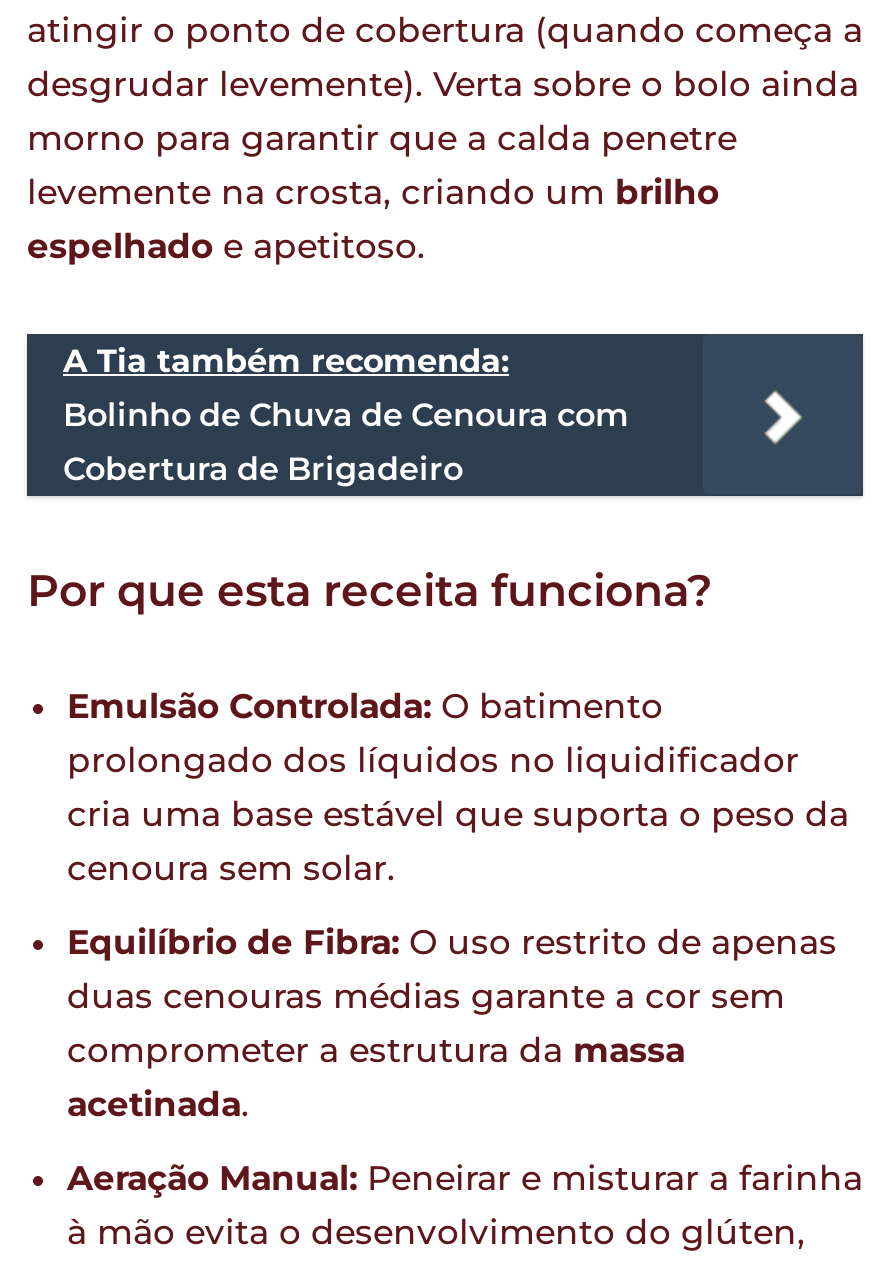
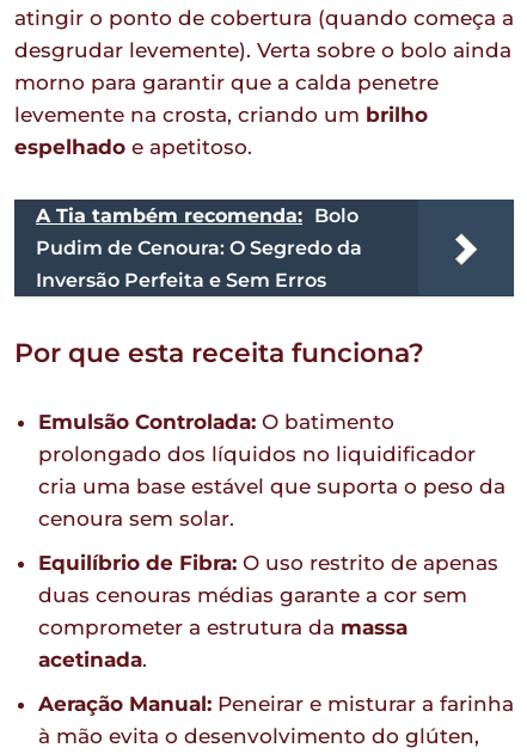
[63,342,629,488] A Tia também recomenda: | Bolinho de Chuva de Cenoura com | Cobertura de Brigadeiro -> [36,204,362,292] A Tia também recomenda: Bolo | Pudim de Cenoura: O Segredo da | Inversão Perfeita e Sem Erros

